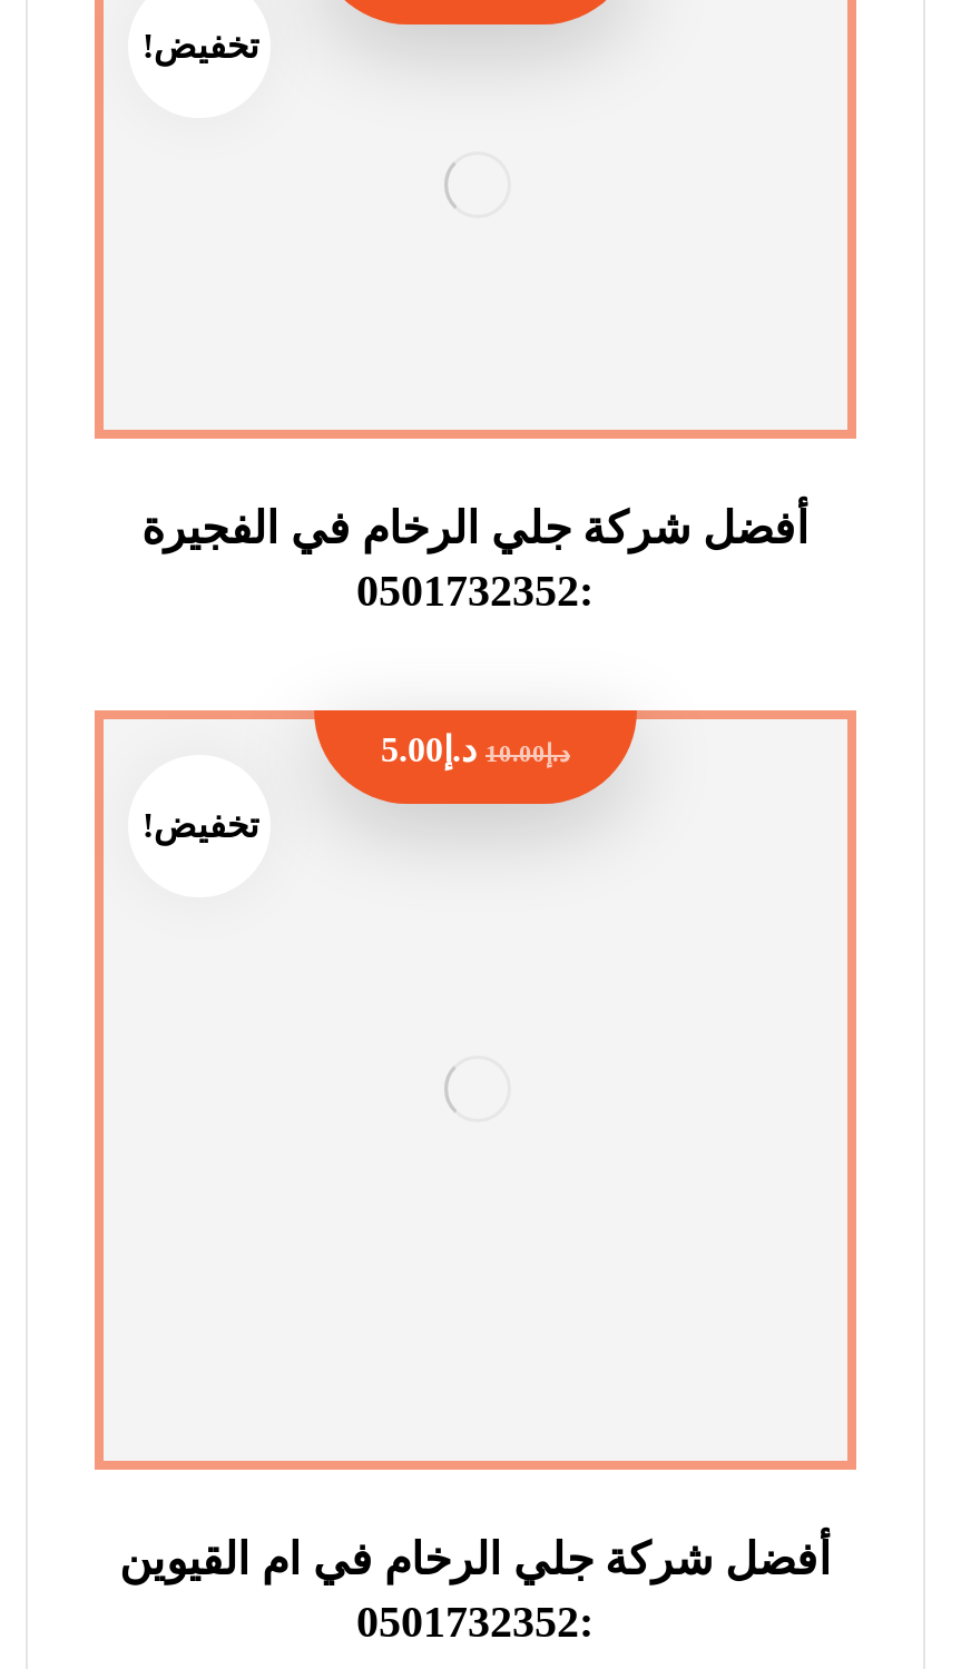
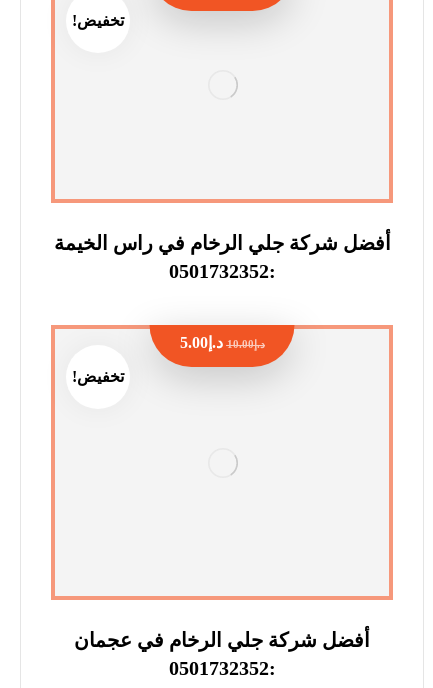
[141,503,810,552] أفضل شركة جلي الرخام في الفجيرة -> [53,232,390,254] أفضل شركة جلي الرخام في راس الخيمة
[119,1535,832,1584] أفضل شركة جلي الرخام في ام القيوين -> [74,629,370,651] أفضل شركة جلي الرخام في عجمان

